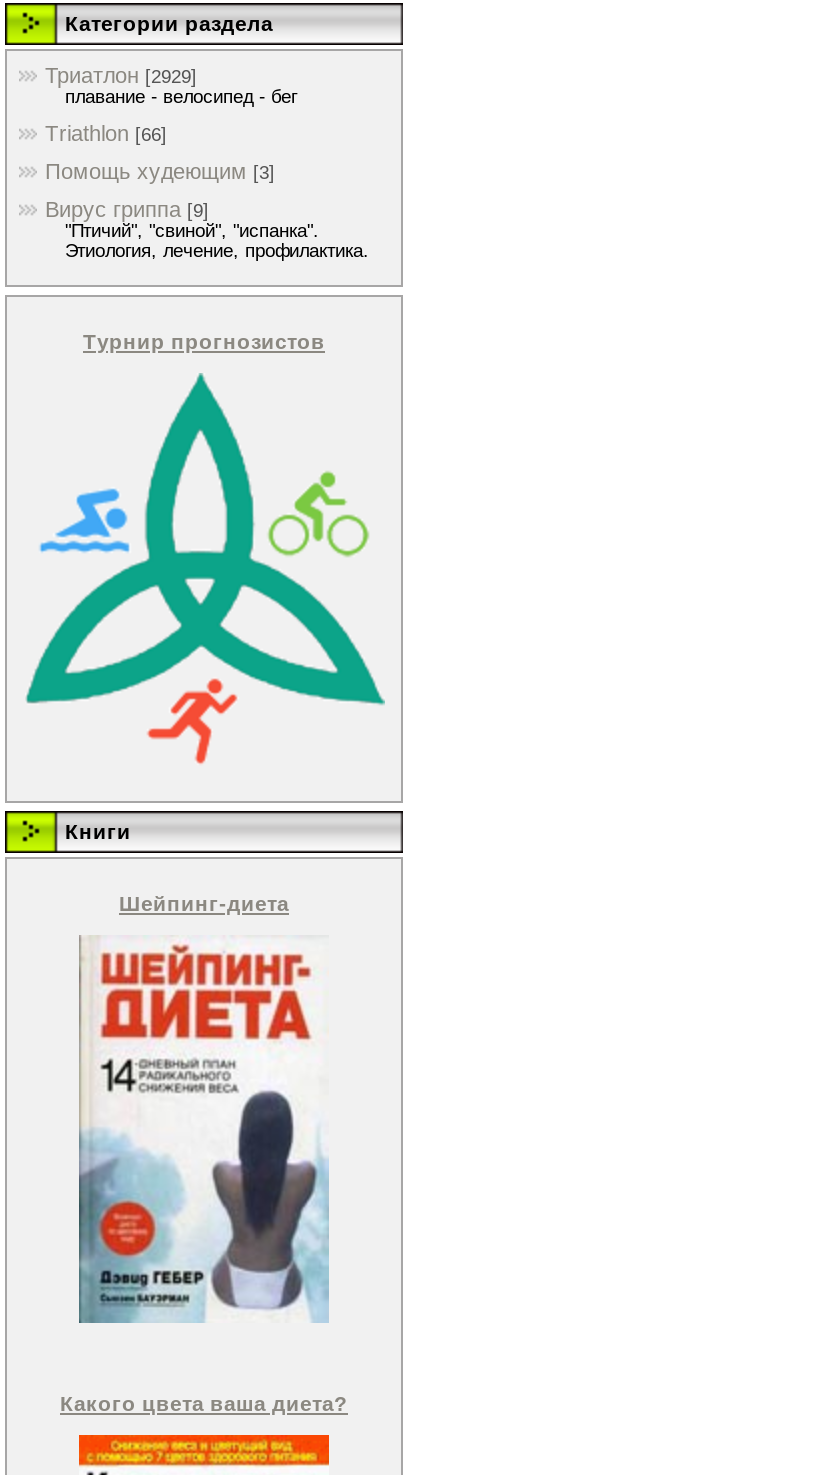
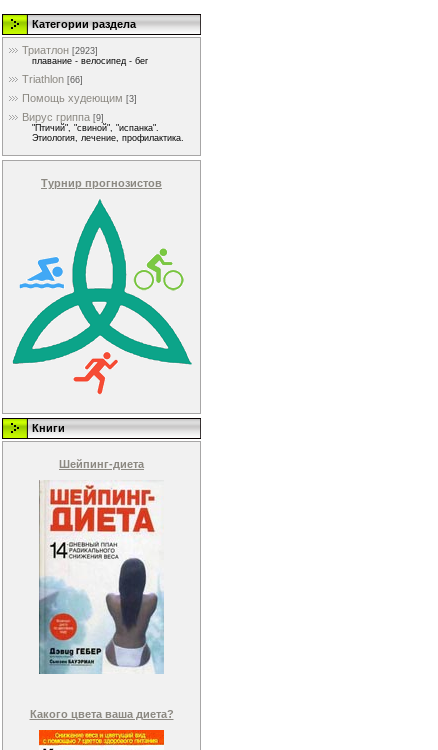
[45,63,197,87] Триатлон [2929] -> [22,44,98,56] Триатлон [2923]

